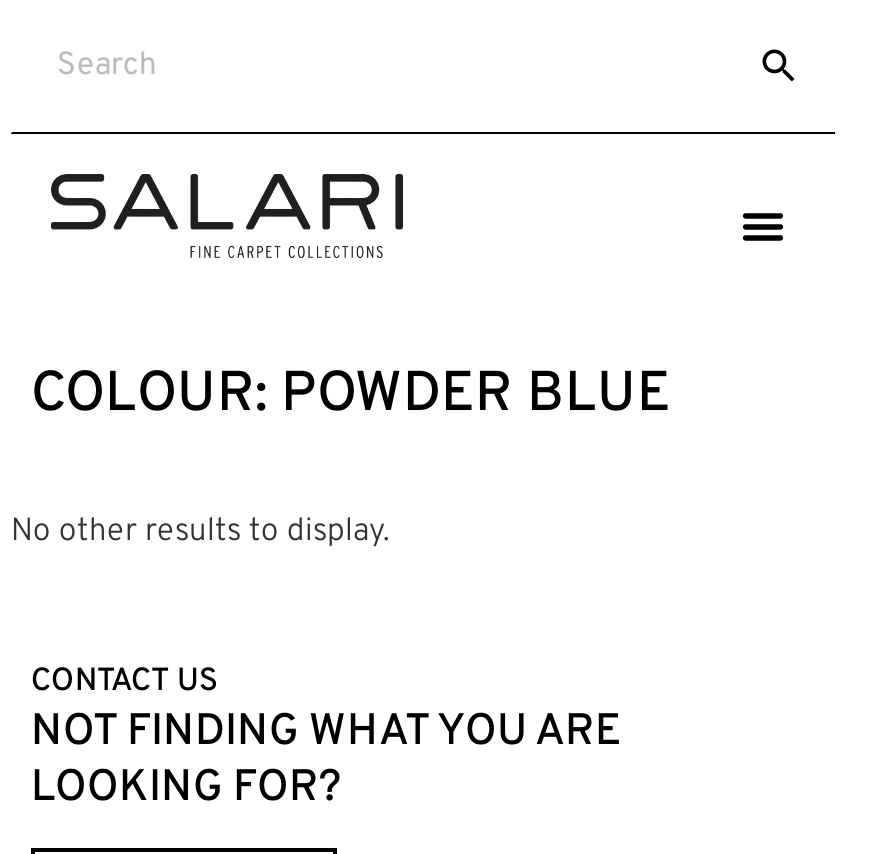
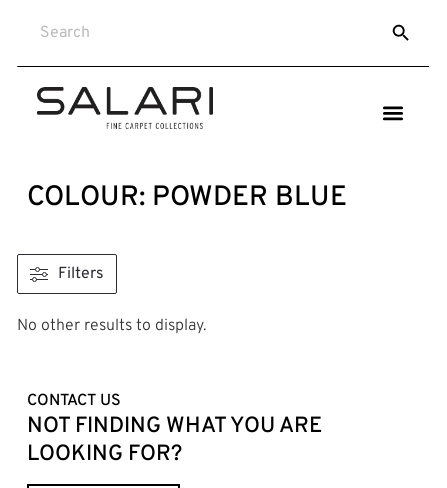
none -> [58,264,104,284] Filters

